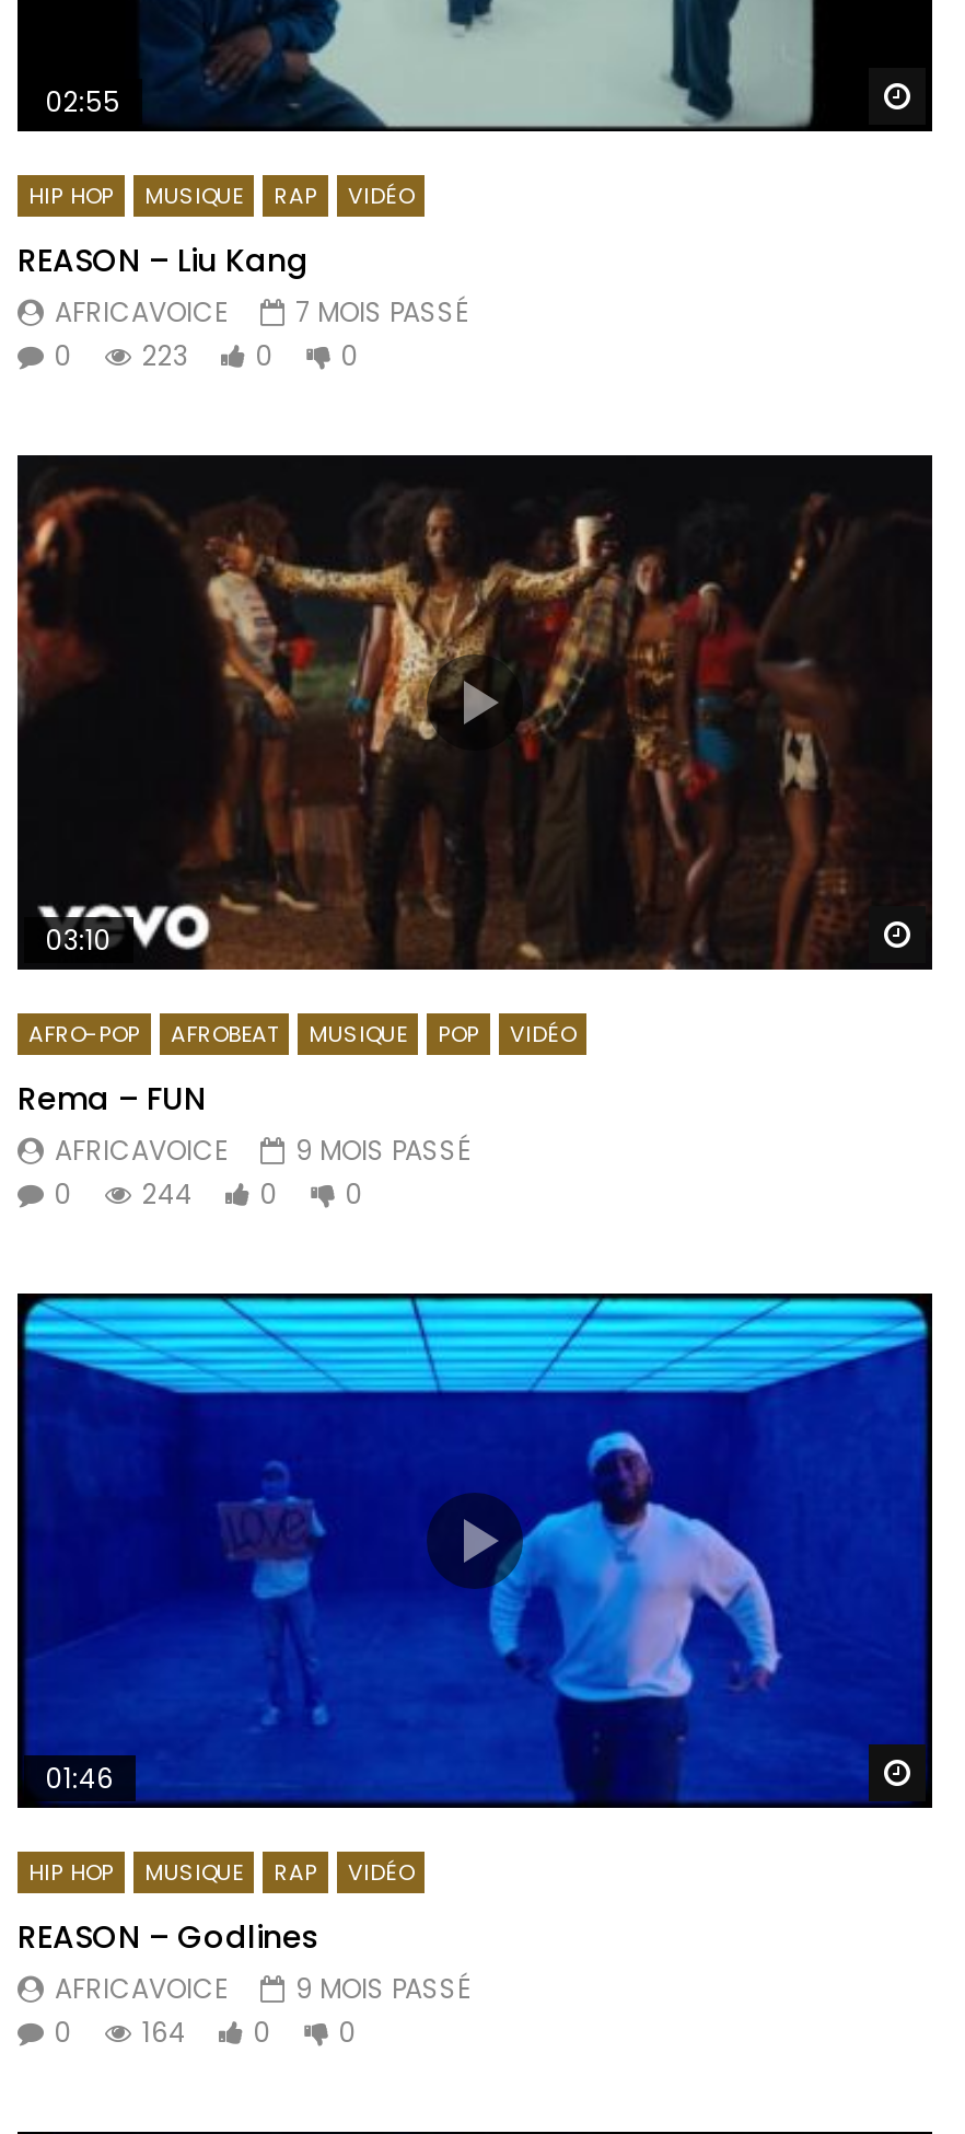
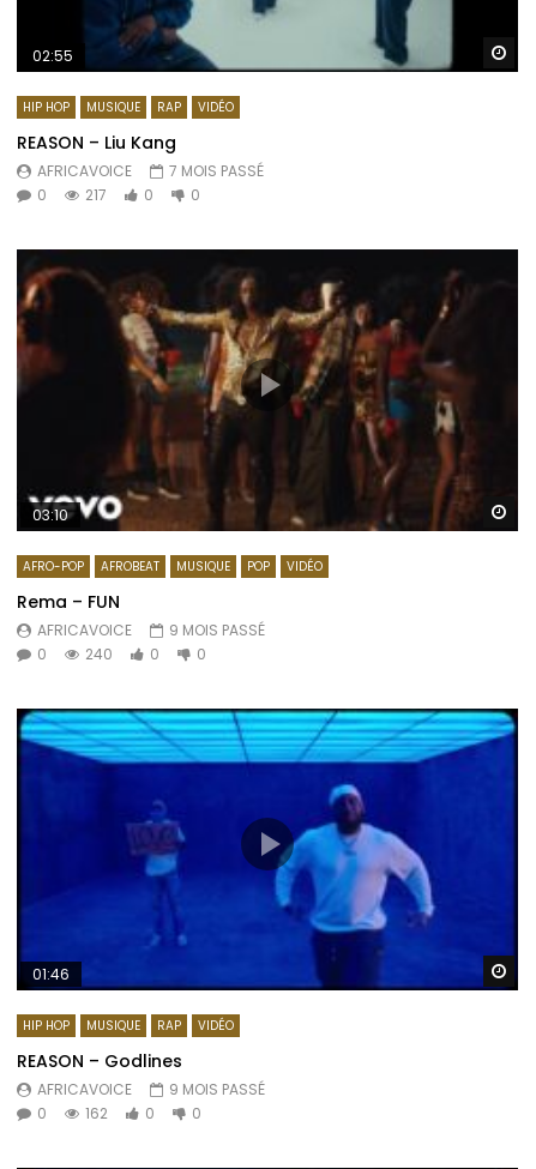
[55,337,359,374] 0 223 0 0 -> [37,185,200,205] 0 217 0 0
[55,1176,363,1213] 0 244 0 0 -> [37,644,206,664] 0 240 0 0
[55,2014,357,2052] 0 164 0 0 -> [37,1104,201,1124] 0 162 0 0

